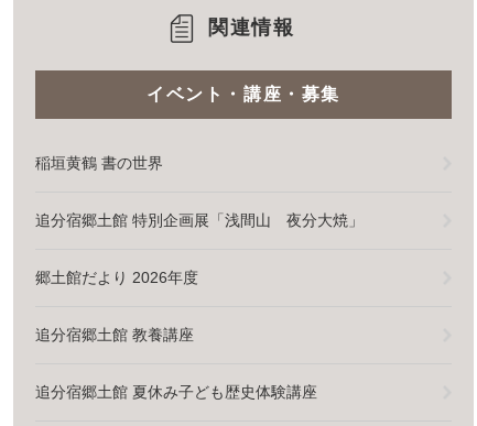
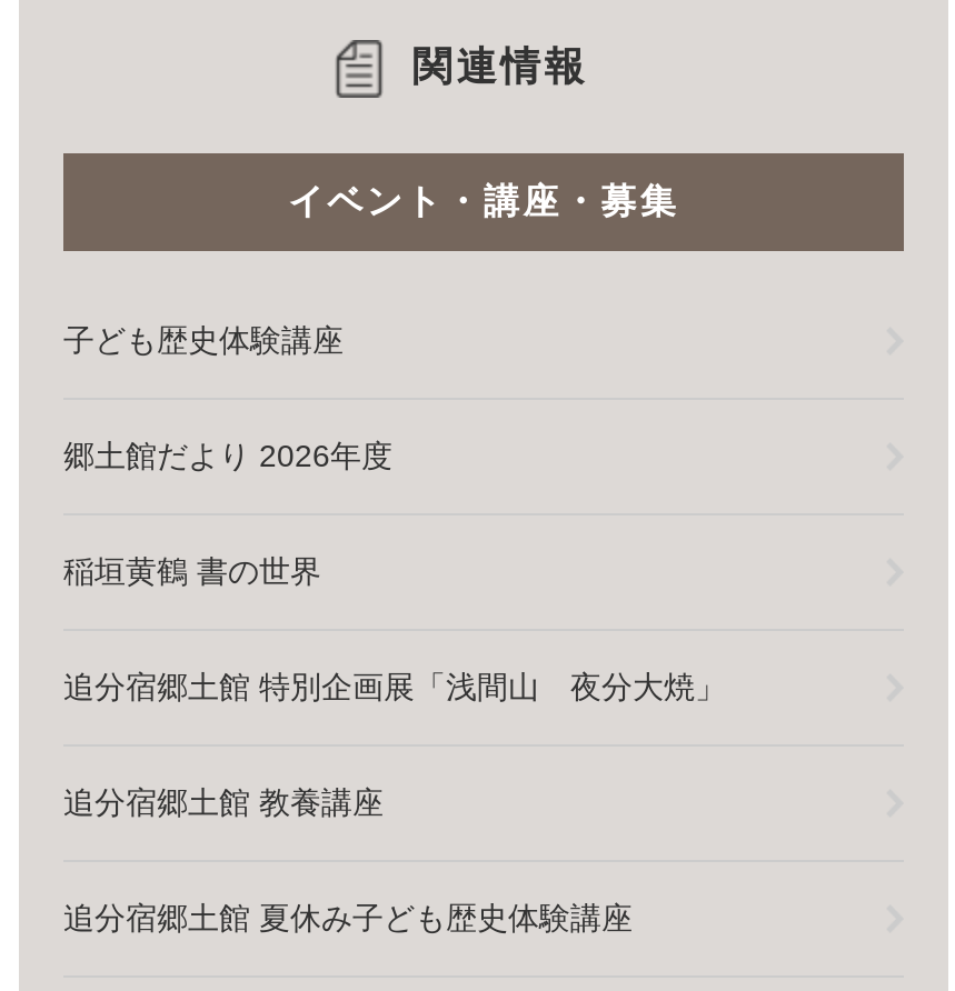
none -> [63,323,344,358] 子ども歴史体験講座
moved [35,154,364,229] -> [63,554,726,705]: 稲垣黄鶴 書の世界 | 追分宿郷土館 特別企画展「浅間山 夜分大焼」
moved [35,269,198,287] -> [63,438,392,474]: 郷土館だより 2026年度

